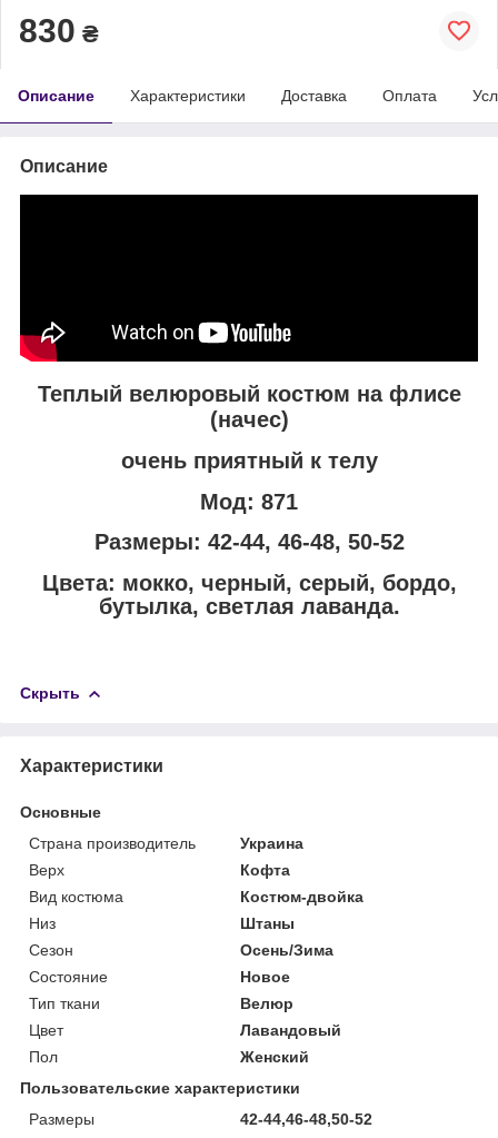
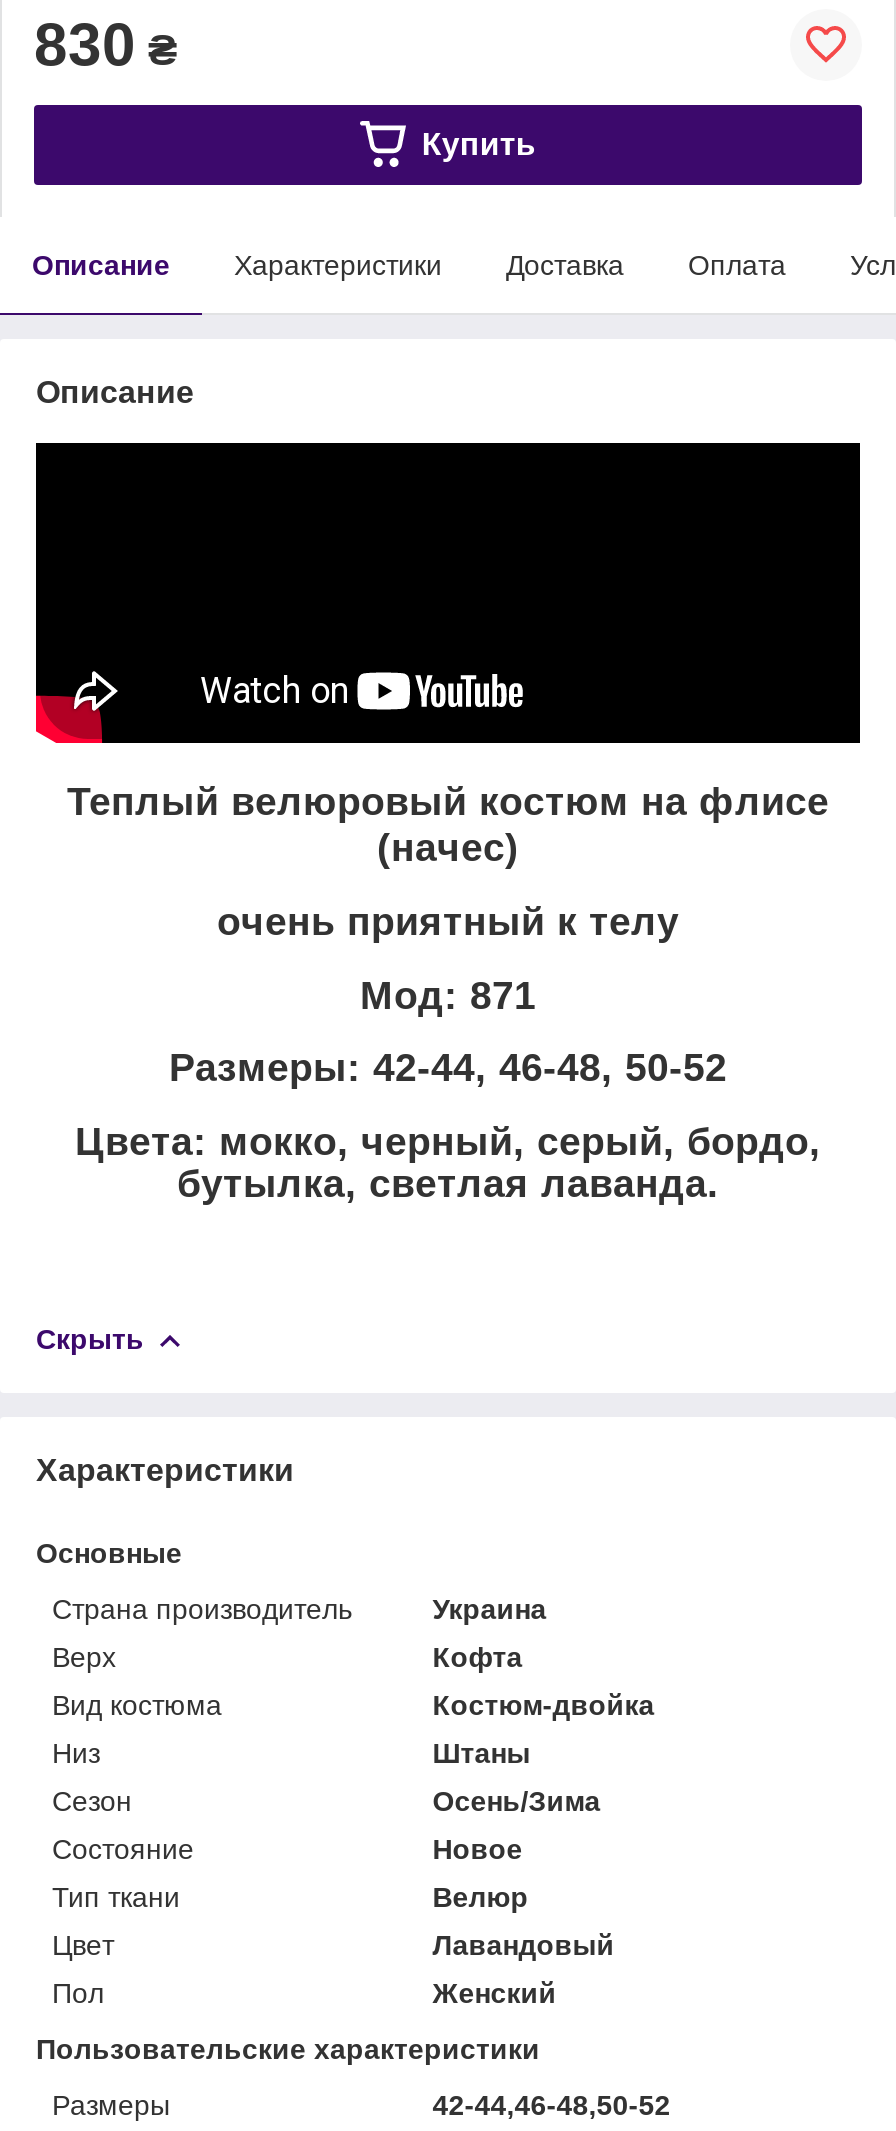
none -> [422,127,536,161] Купить

